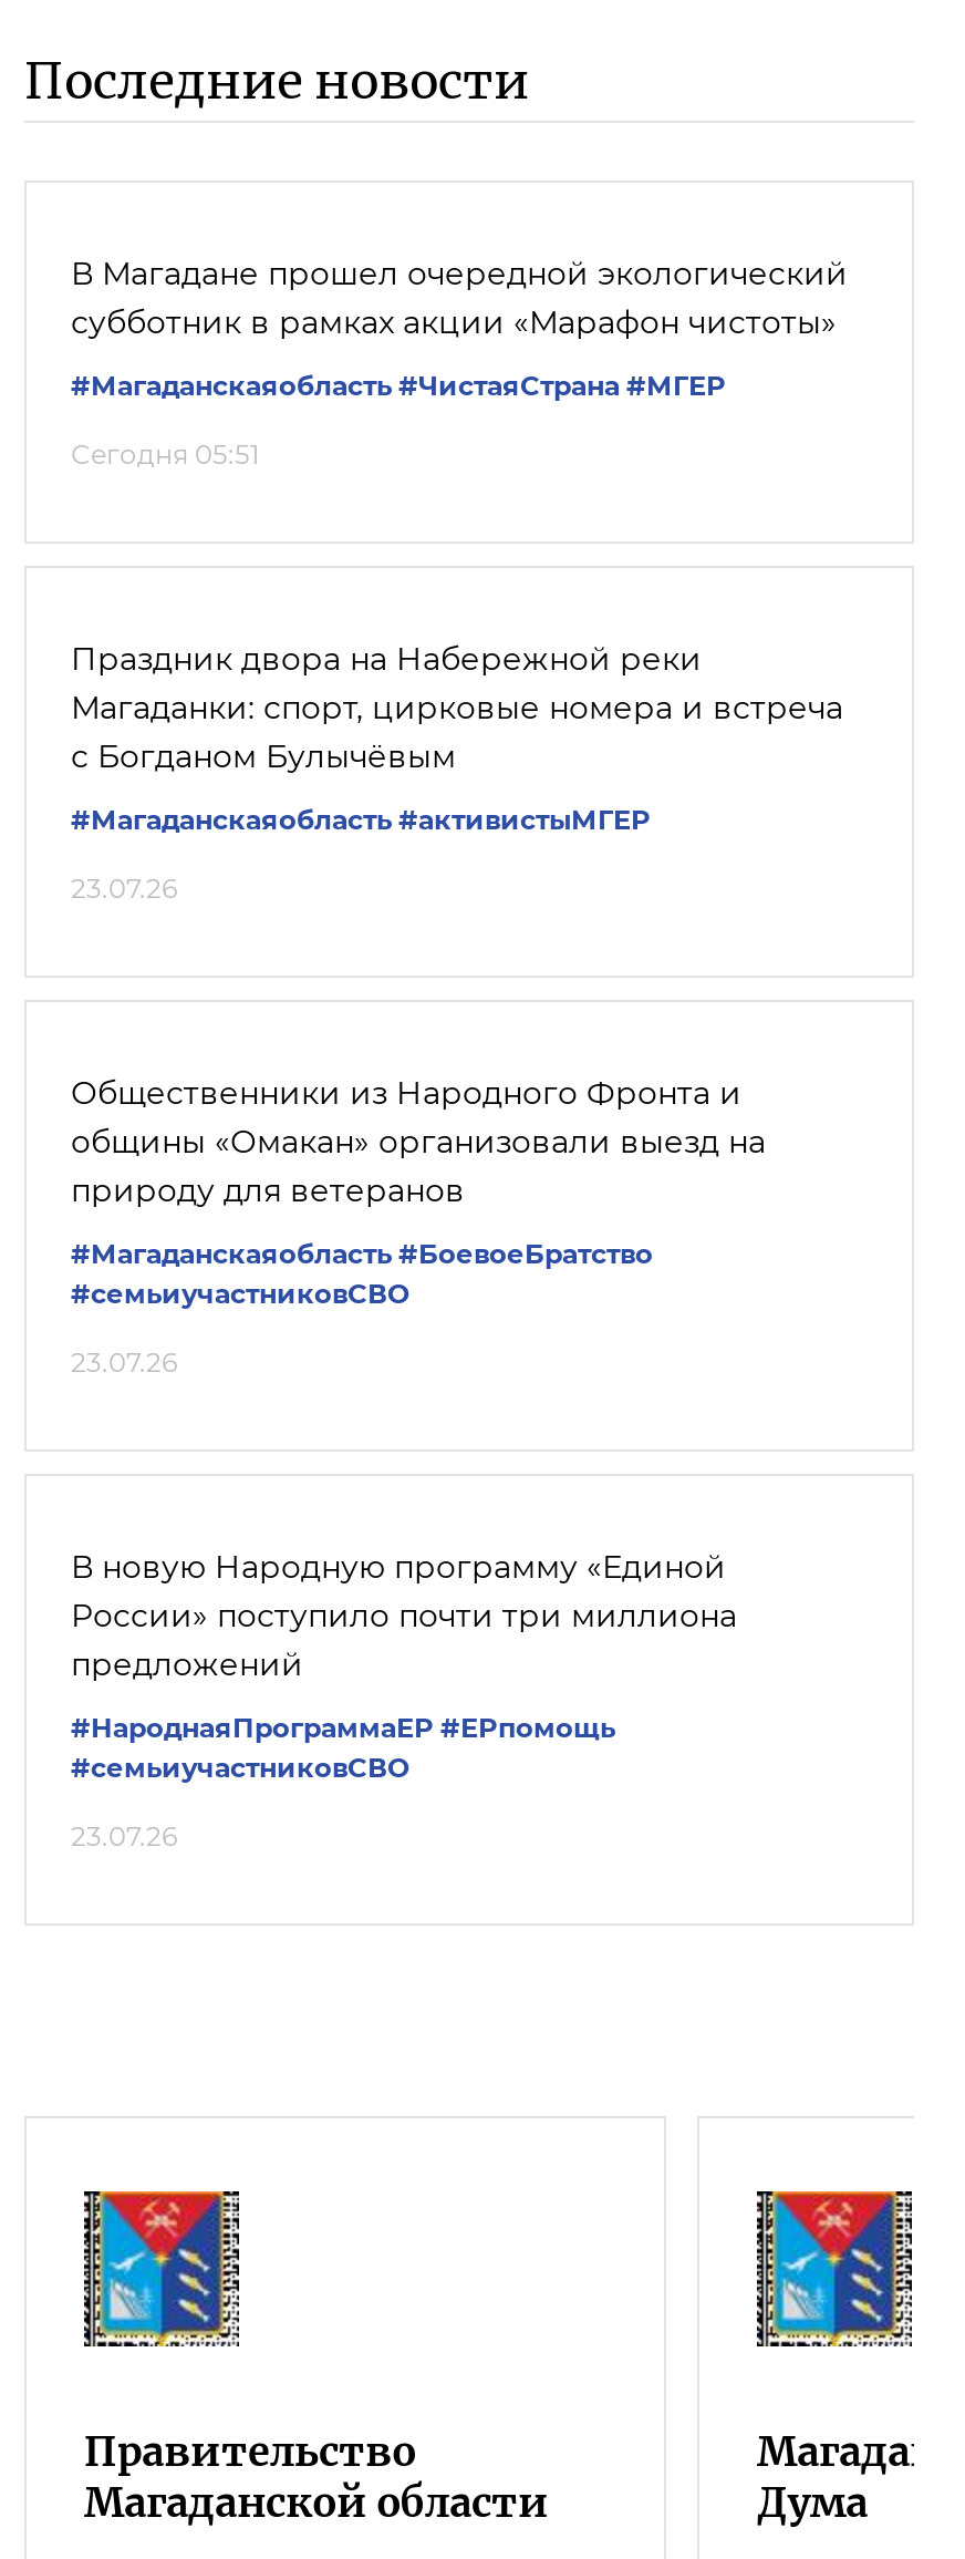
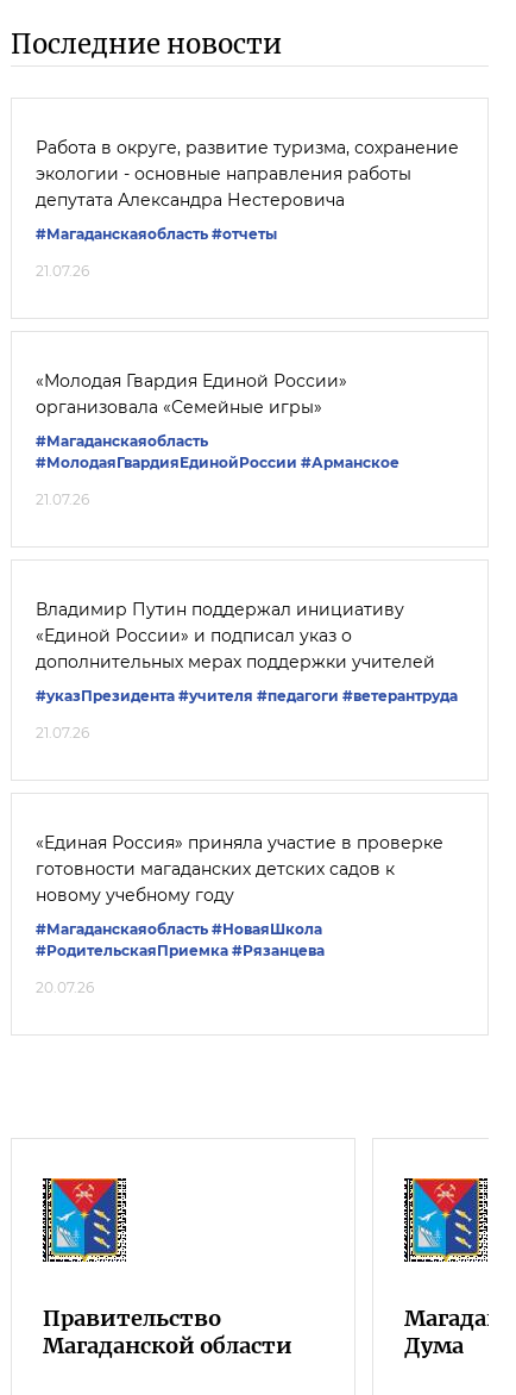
[71,252,848,341] В Магадане прошел очередной экологический | субботник в рамках акции «Марафон чистоты» -> [36,136,459,210] Работа в округе, развитие туризма, сохранение | экологии - основные направления работы | депутата Александра Нестеровича
[71,368,726,401] #Магаданскаяобласть #ЧистаяСтрана #МГЕР -> [36,224,277,242] #Магаданскаяобласть #отчеты
[71,436,259,470] Сегодня 05:51 -> [36,261,89,279] 21.07.26
[71,638,843,775] Праздник двора на Набережной реки | Магаданки: спорт, цирковые номера и встреча | с Богданом Булычёвым -> [36,370,347,417] «Молодая Гвардия Единой России» | организовала «Семейные игры»
[71,802,651,835] #Магаданскаяобласть #активистыМГЕР -> [36,431,399,471] #Магаданскаяобласть | #МолодаяГвардияЕдинойРоссии #Арманское
[71,870,177,904] 23.07.26 -> [36,490,89,508] 21.07.26
[71,1072,766,1209] Общественники из Народного Фронта и | общины «Омакан» организовали выезд на | природу для ветеранов -> [36,598,435,672] Владимир Путин поддержал инициативу | «Единой России» и подписал указ о | дополнительных мерах поддержки учителей
[71,1236,653,1309] #Магаданскаяобласть #БоевоеБратство | #семьиучастниковСВО -> [36,686,458,704] #указПрезидента #учителя #педагоги #ветерантруда
[71,1344,177,1377] 23.07.26 -> [36,723,89,741] 21.07.26
[71,1546,737,1683] В новую Народную программу «Единой | России» поступило почти три миллиона | предложений -> [36,831,443,905] «Единая Россия» приняла участие в проверке | готовности магаданских детских садов к | новому учебному году
[71,1710,615,1783] #НароднаяПрограммаЕР #ЕРпомощь | #семьиучастниковСВО -> [36,919,325,959] #Магаданскаяобласть #НоваяШкола | #РодительскаяПриемка #Рязанцева
[71,1818,177,1851] 23.07.26 -> [36,978,94,996] 20.07.26

